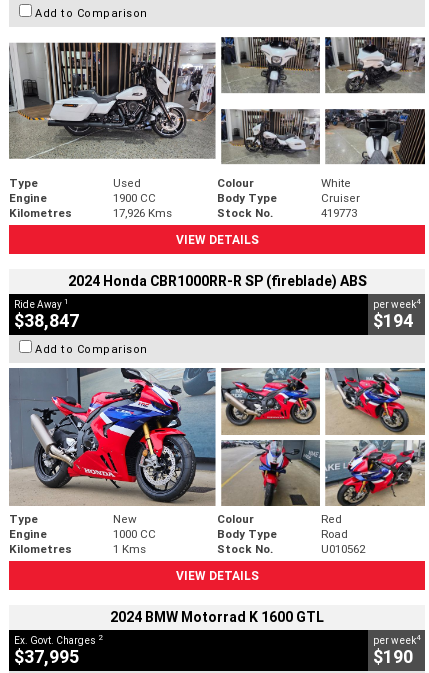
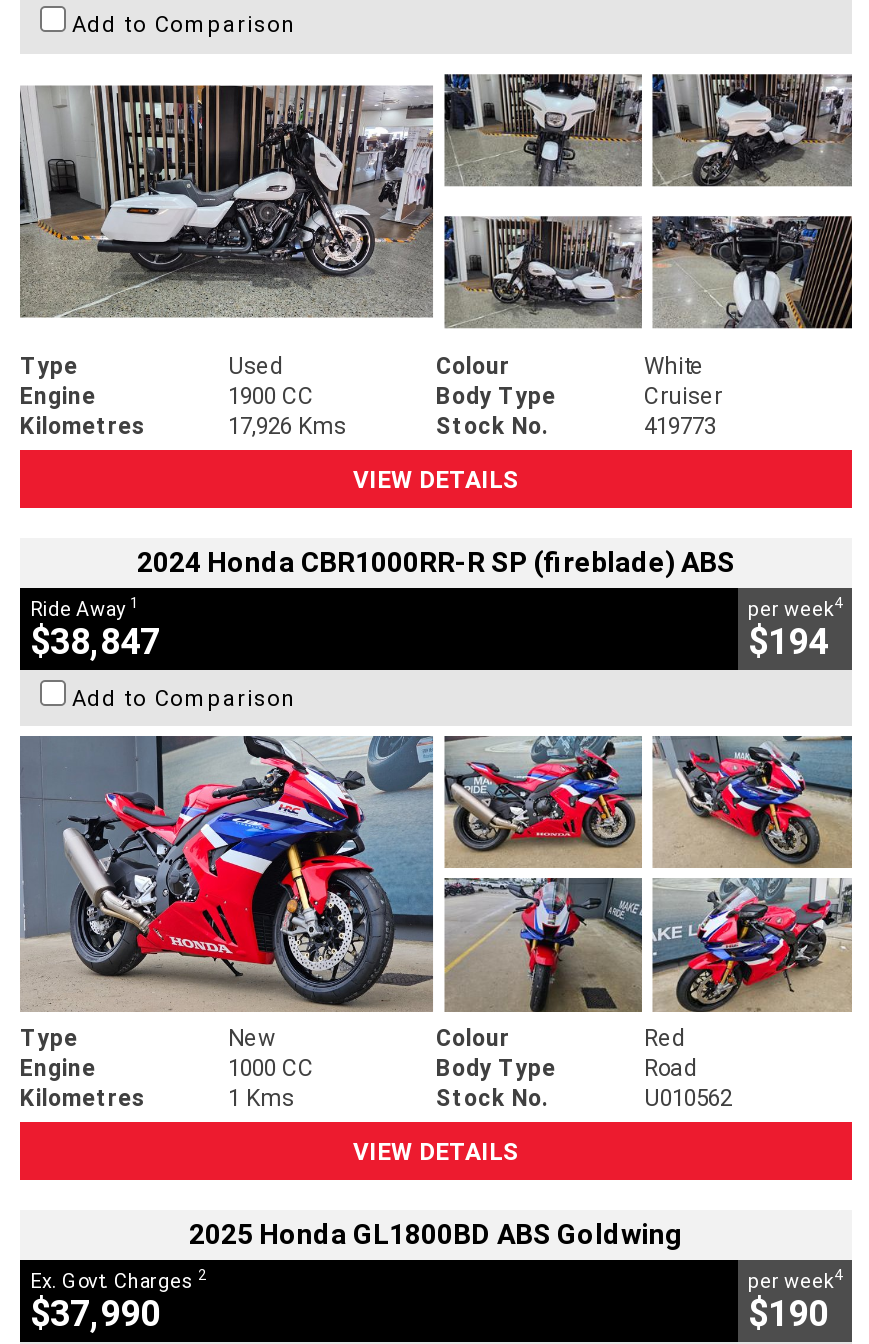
[110,608,324,626] 2024 BMW Motorrad K 1600 GTL -> [189,1215,683,1251] 2025 Honda GL1800BD ABS Goldwing
[14,645,79,668] $37,995 -> [30,1289,160,1335] $37,990

